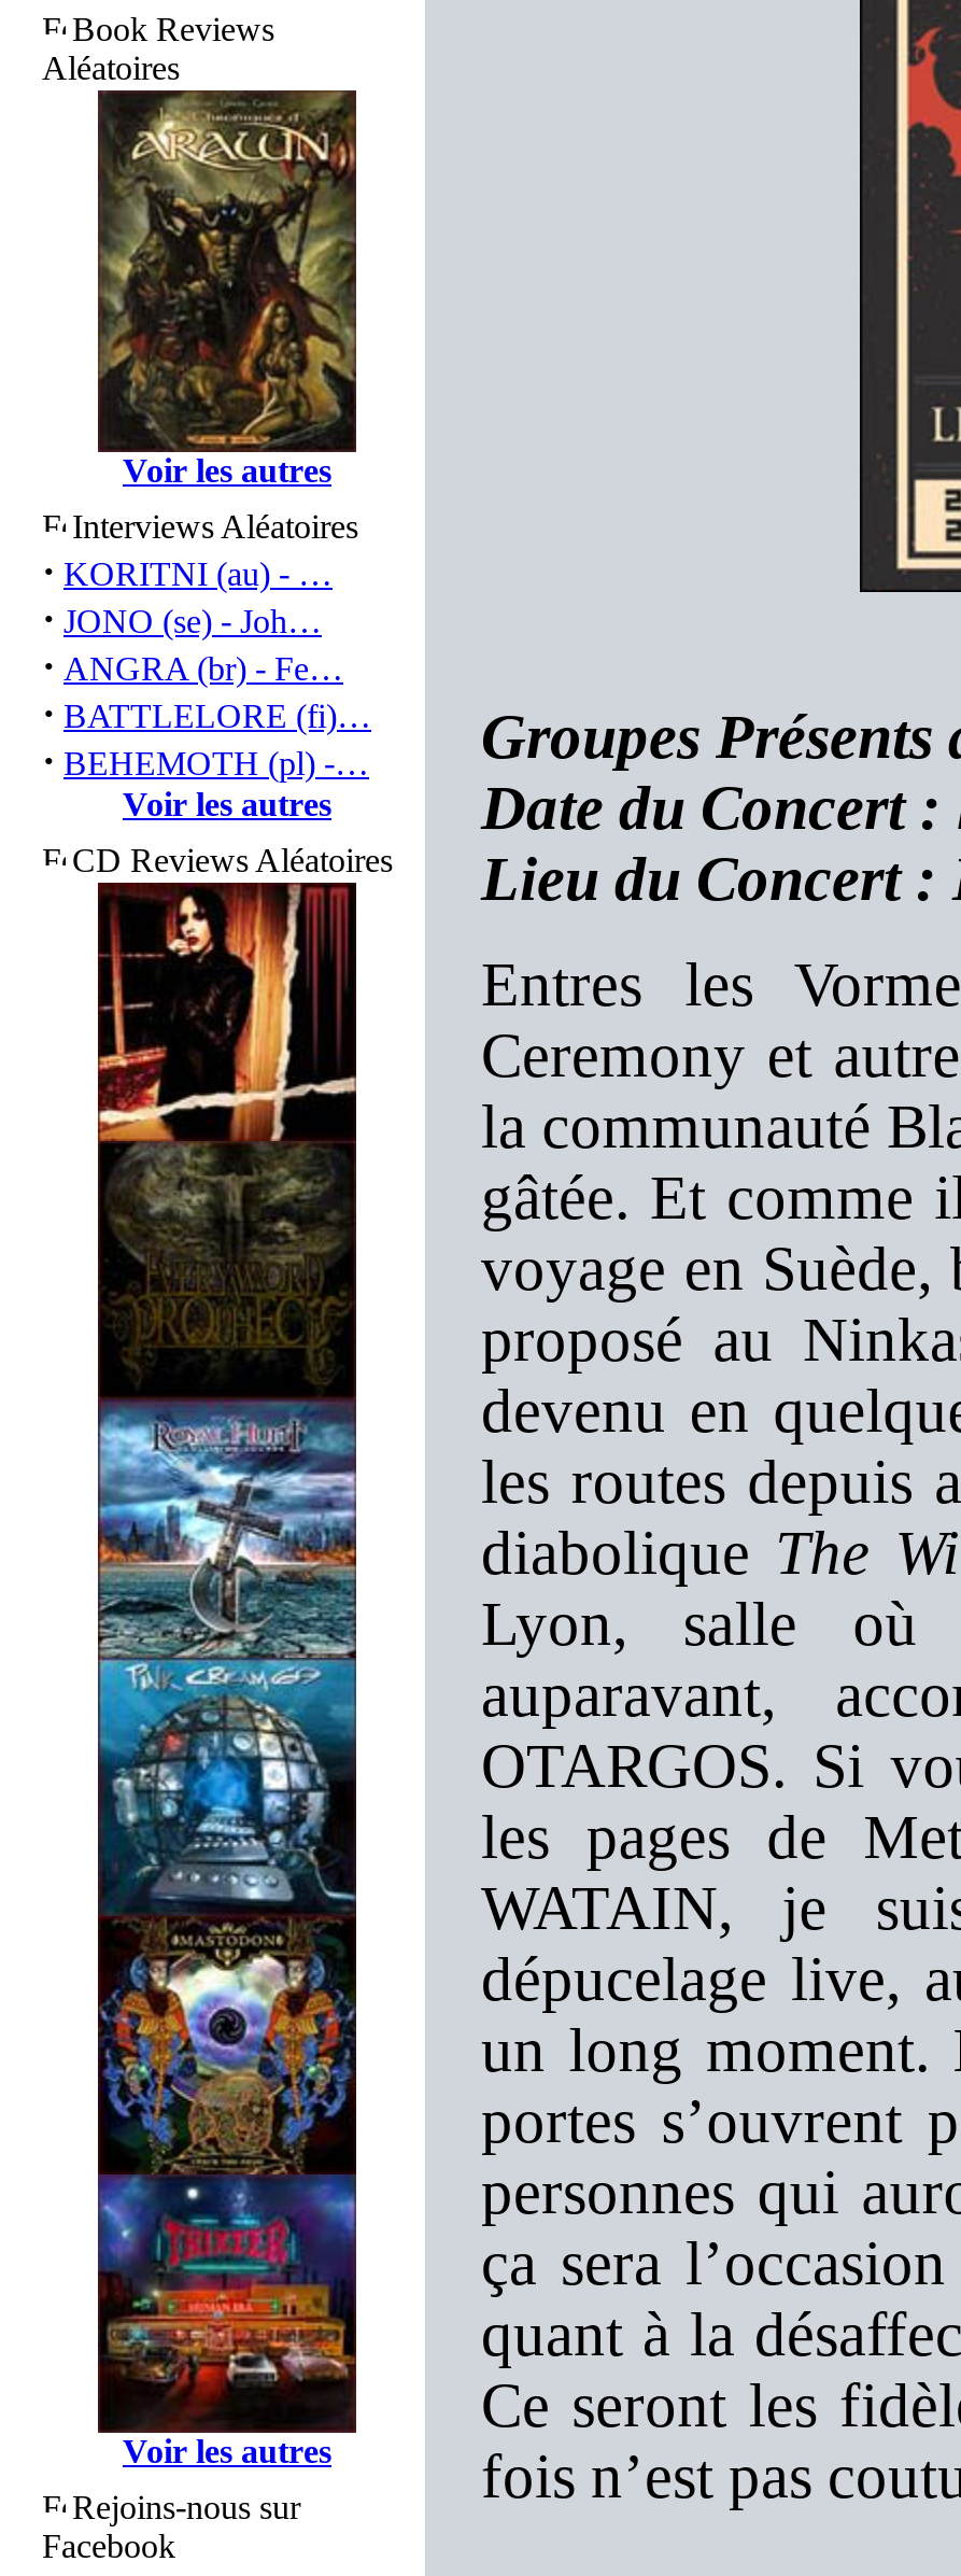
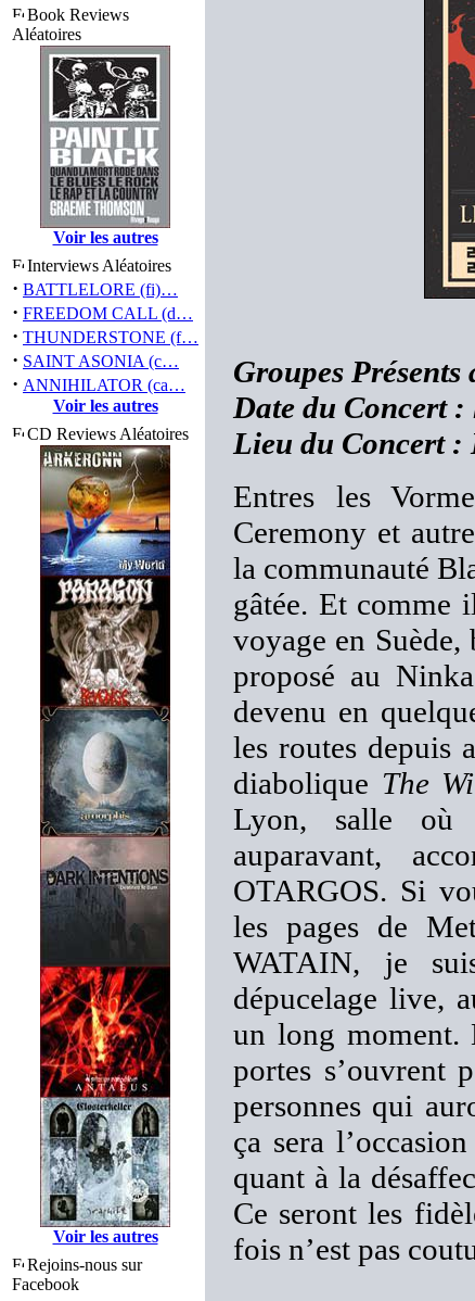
[98,90,356,452] [image] -> [40,46,170,224] [image]
[42,549,343,689] · KORITNI (au) - … | · JONO (se) - Joh… | · ANGRA (br) - Fe… -> none
moved [42,691,371,736] -> [12,277,178,300]: · BATTLELORE (fi)…
[42,738,369,784] · BEHEMOTH (pl) -… -> [12,301,198,395] · FREEDOM CALL (d… | · THUNDERSTONE (f… | · SAINT ASONIA (c… | · ANNIHILATOR (ca…
[96,885,358,2433] [image] -> [39,446,171,1227] [image]

